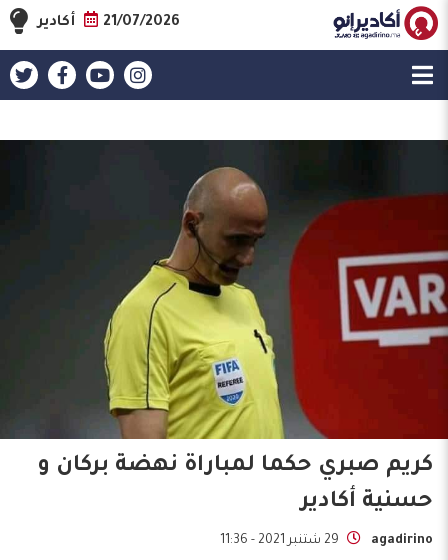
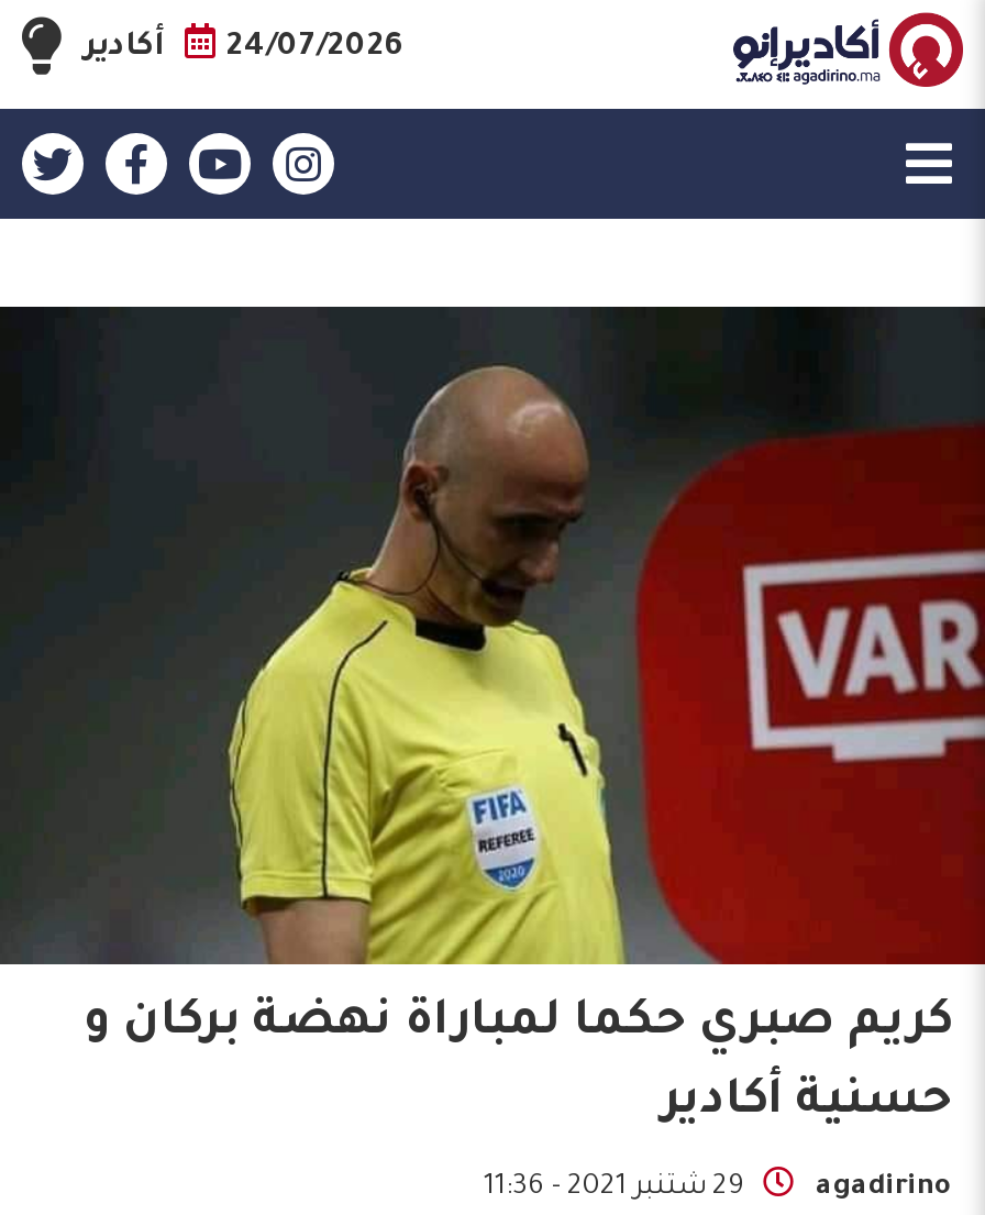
[103,15,180,31] 21/07/2026 -> [226,32,405,67] 24/07/2026

